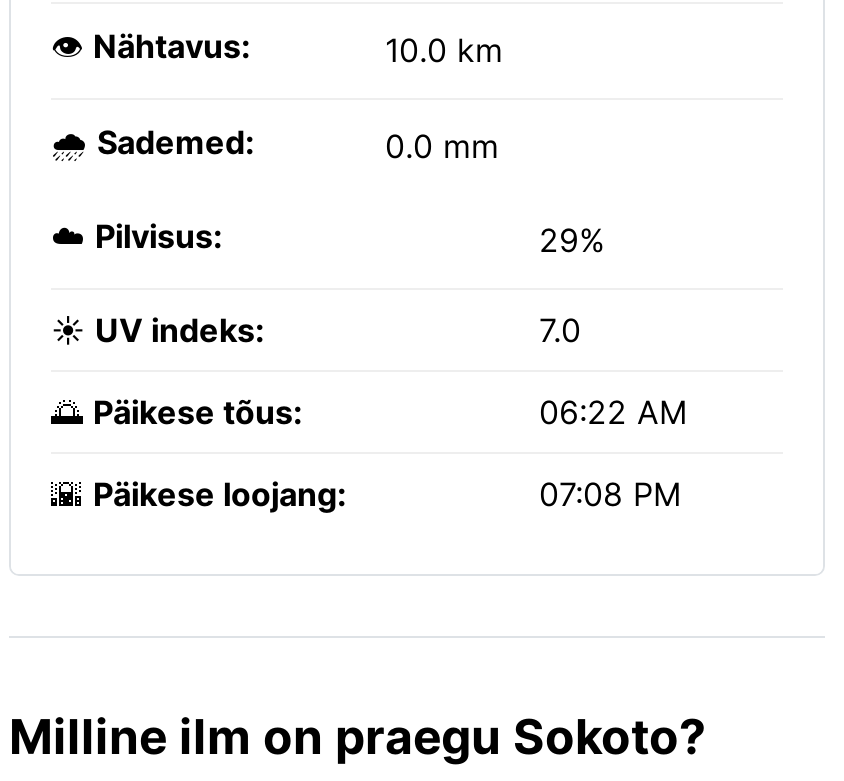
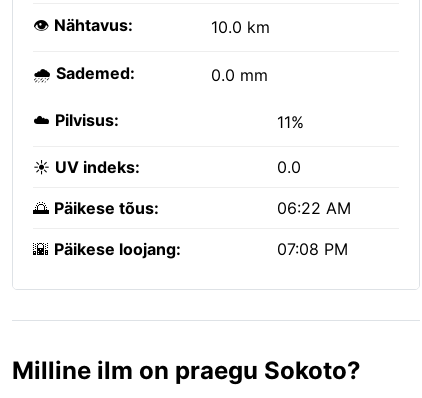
[539,220,605,260] 29% -> [277,112,304,132] 11%
[539,310,581,350] 7.0 -> [277,157,301,177] 0.0

